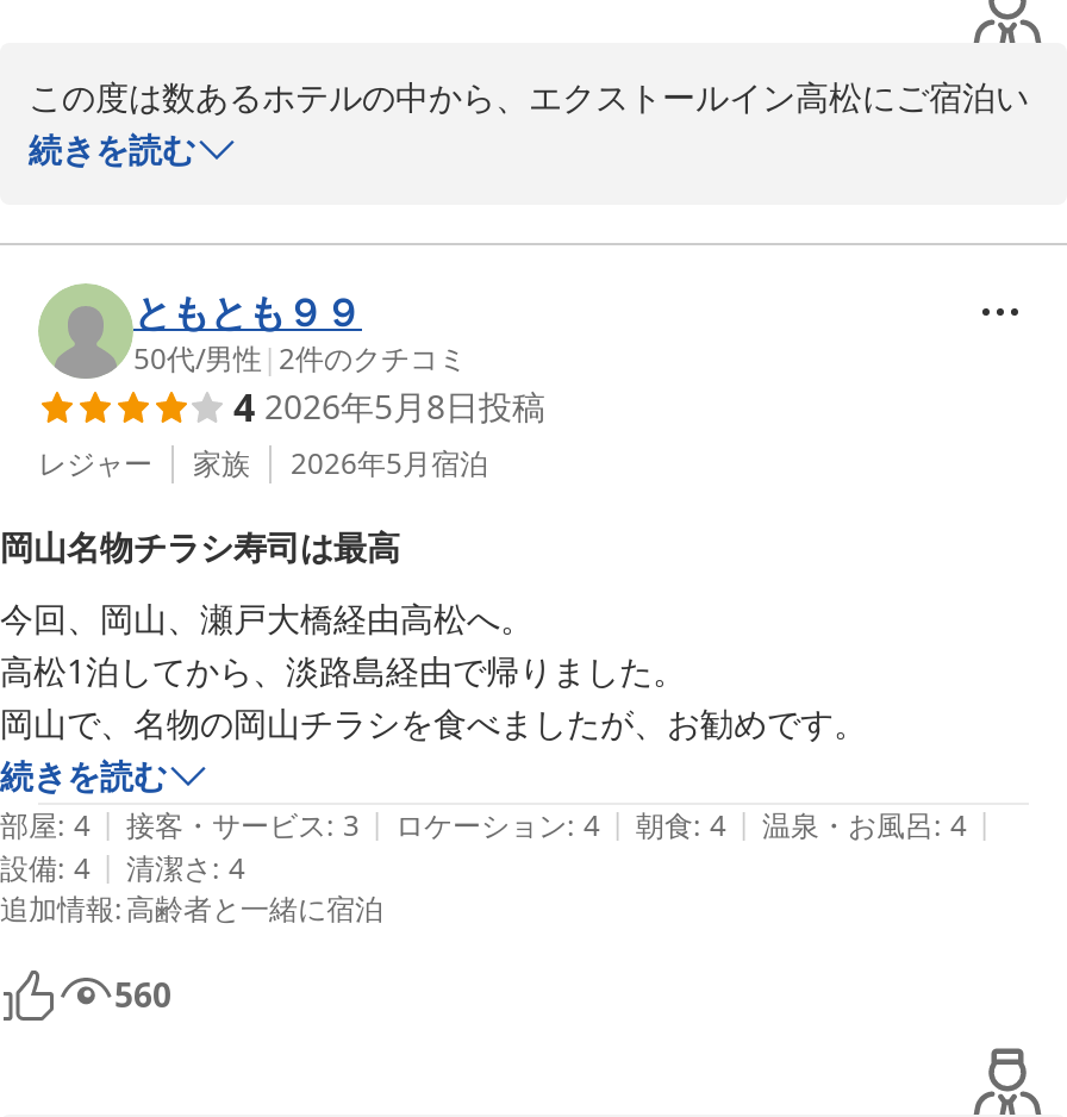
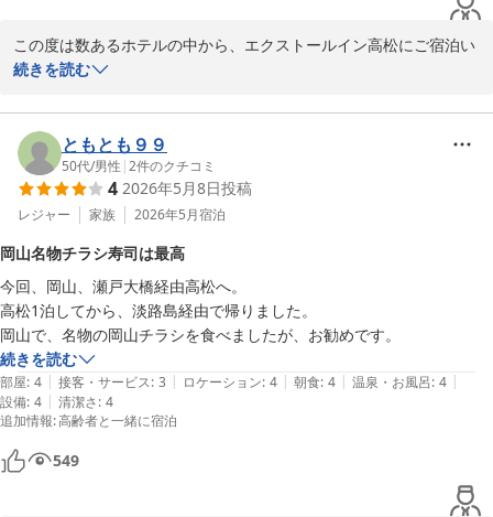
[114,972,171,1017] 560 -> [53,450,79,471] 549

